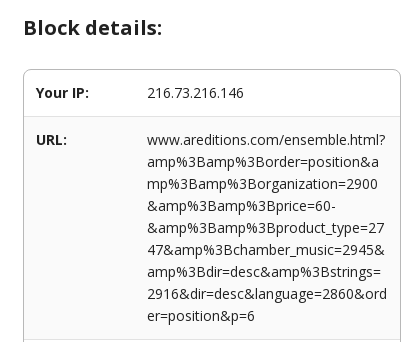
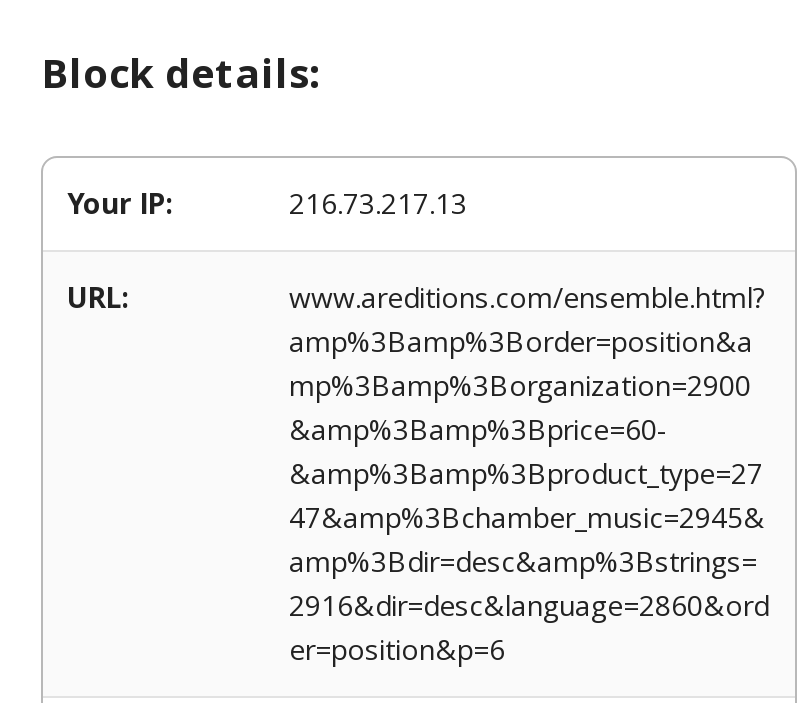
[147,83,244,102] 216.73.216.146 -> [289,184,467,222] 216.73.217.13

